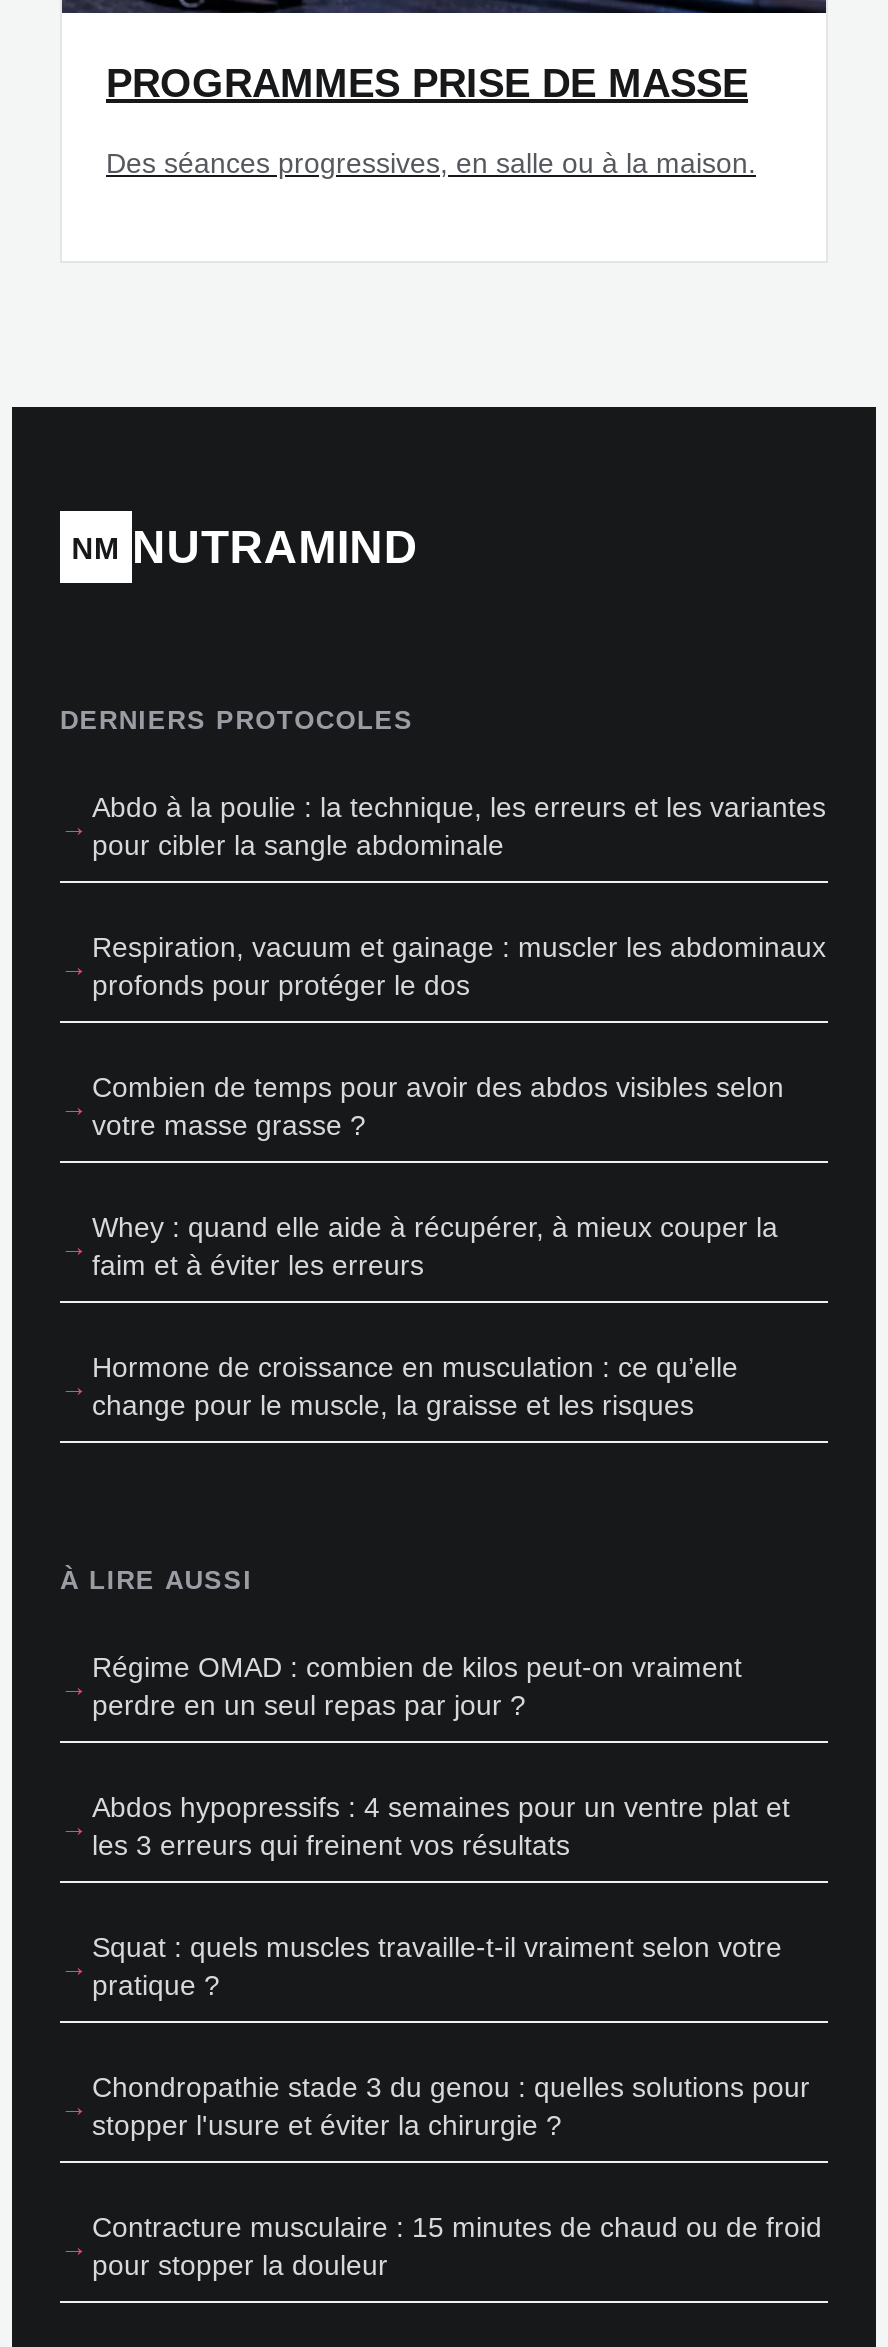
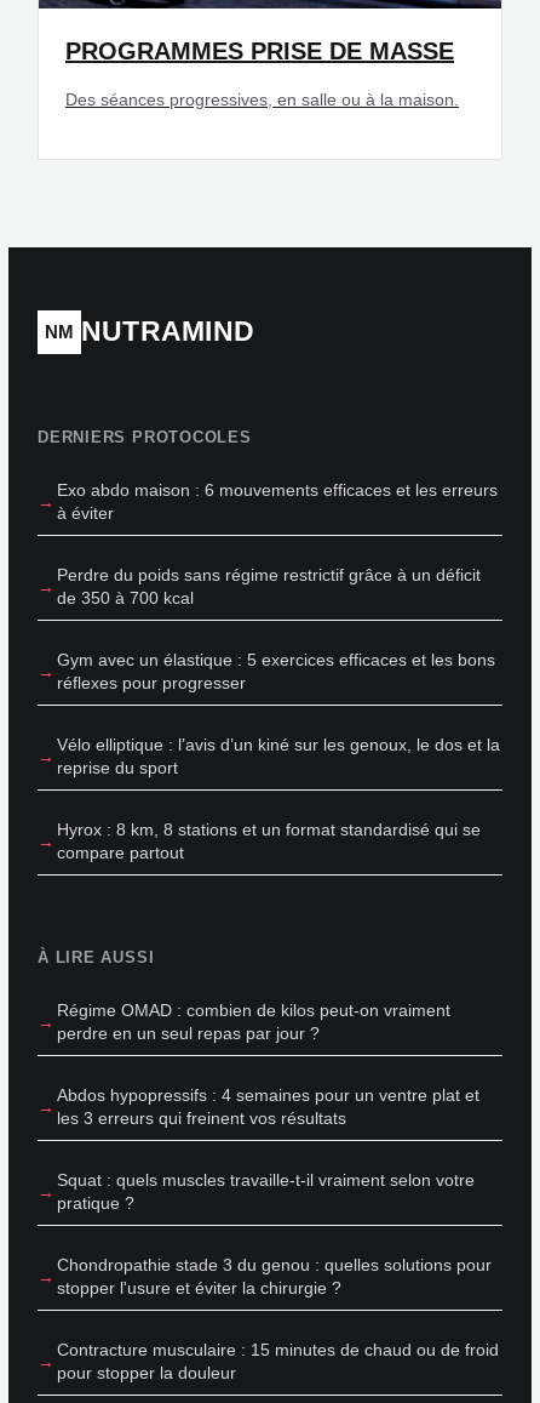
[92,792,826,862] Abdo à la poulie : la technique, les erreurs et les variantes | pour cibler la sangle abdominale -> [57,480,498,523] Exo abdo maison : 6 mouvements efficaces et les erreurs | à éviter
[92,932,826,1002] Respiration, vacuum et gainage : muscler les abdominaux | profonds pour protéger le dos -> [57,565,481,608] Perdre du poids sans régime restrictif grâce à un déficit | de 350 à 700 kcal
[92,1072,784,1142] Combien de temps pour avoir des abdos visibles selon | votre masse grasse ? -> [57,650,495,692] Gym avec un élastique : 5 exercices efficaces et les bons | réflexes pour progresser
[92,1212,778,1282] Whey : quand elle aide à récupérer, à mieux couper la | faim et à éviter les erreurs -> [57,735,500,777] Vélo elliptique : l’avis d’un kiné sur les genoux, le dos et la | reprise du sport
[92,1352,738,1422] Hormone de croissance en musculation : ce qu’elle | change pour le muscle, la graisse et les risques -> [57,820,481,862] Hyrox : 8 km, 8 stations et un format standardisé qui se | compare partout

